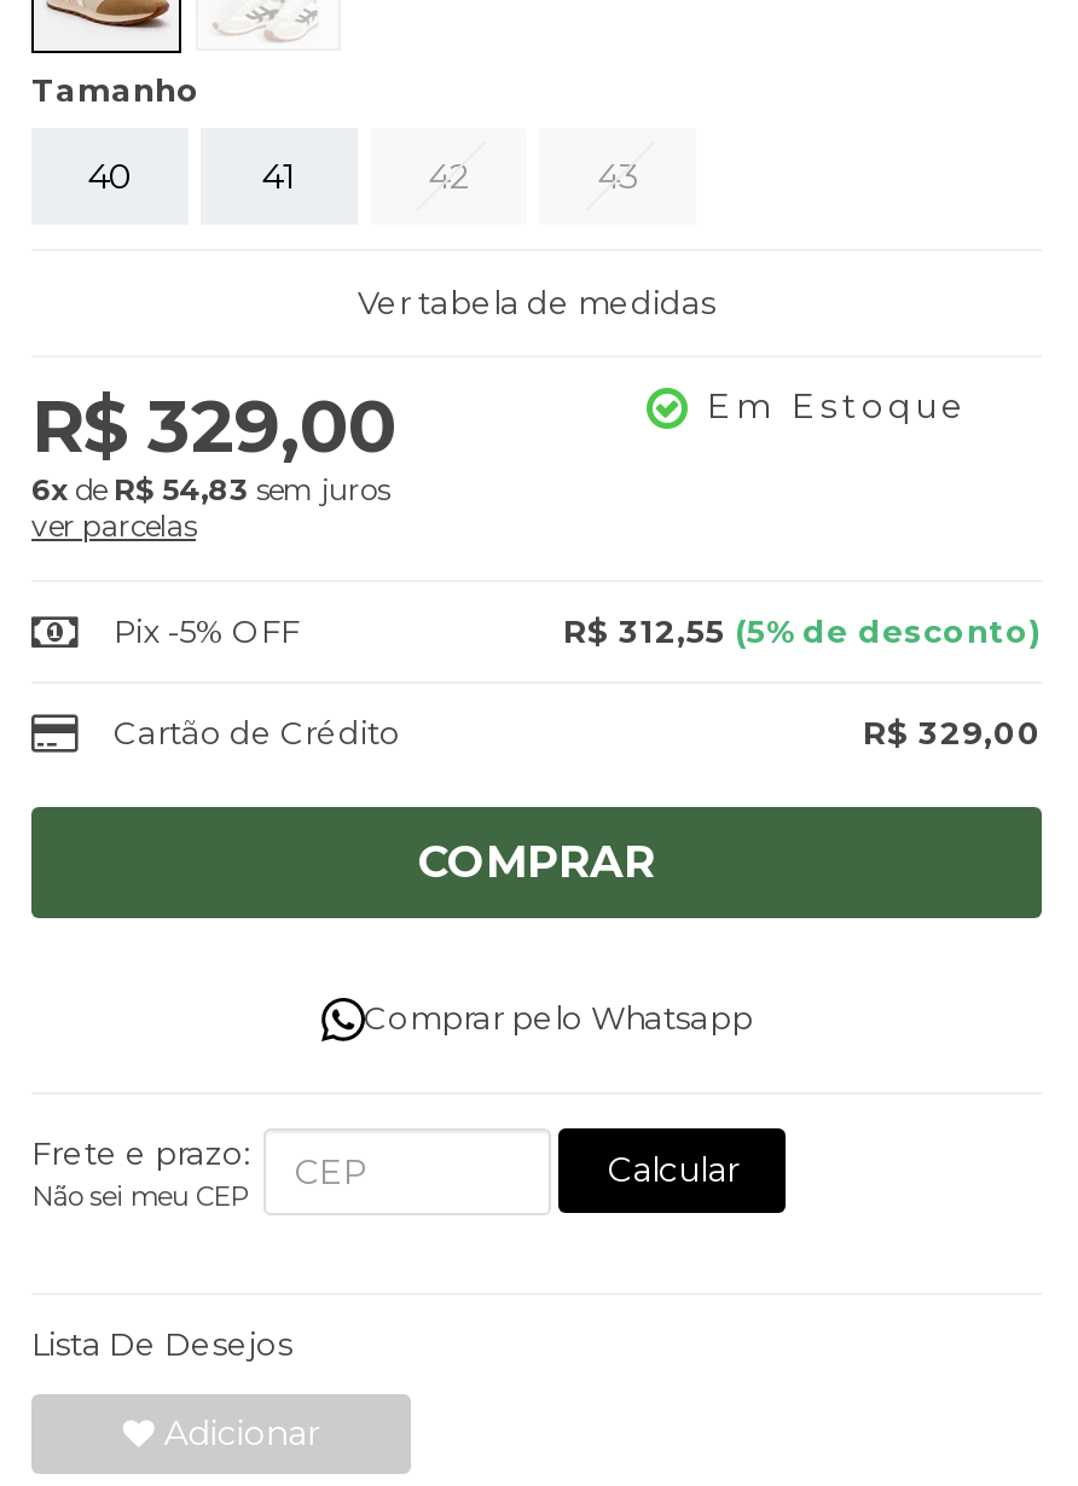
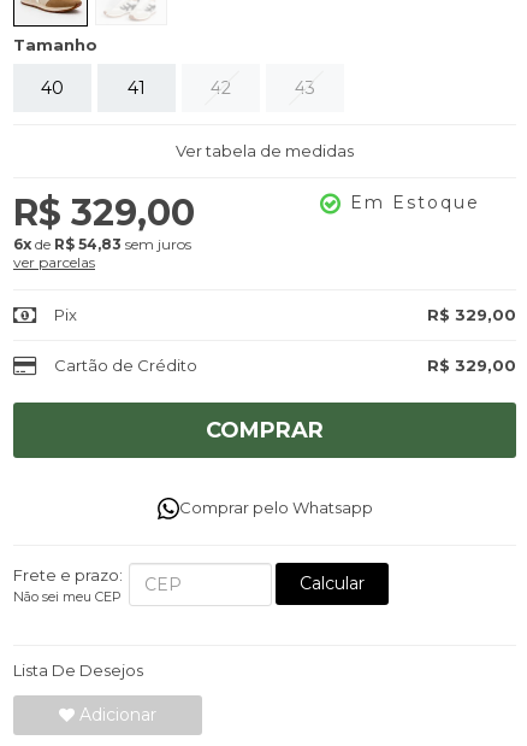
[114,611,1042,650] Pix -5% OFF | R$ 312,55 (5% de desconto) -> [54,305,516,324] Pix | R$ 329,00

